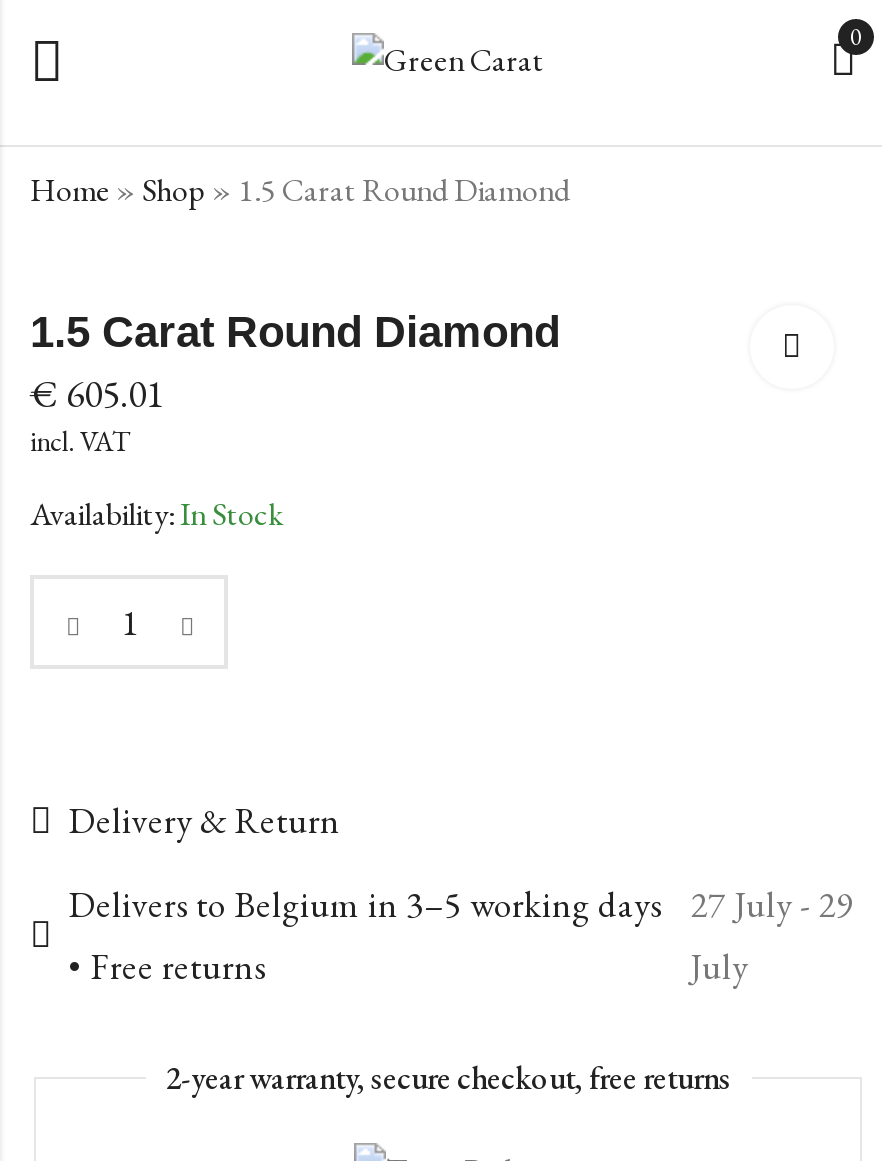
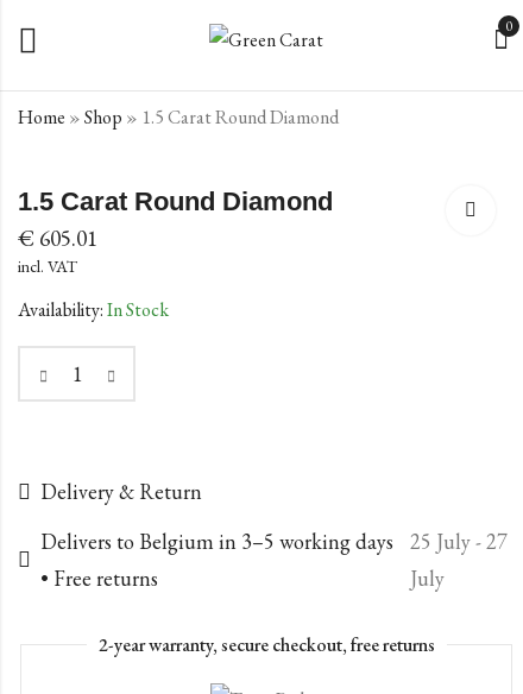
[690,881,854,927] 27 July - 29 -> [410,528,508,555] 25 July - 27

